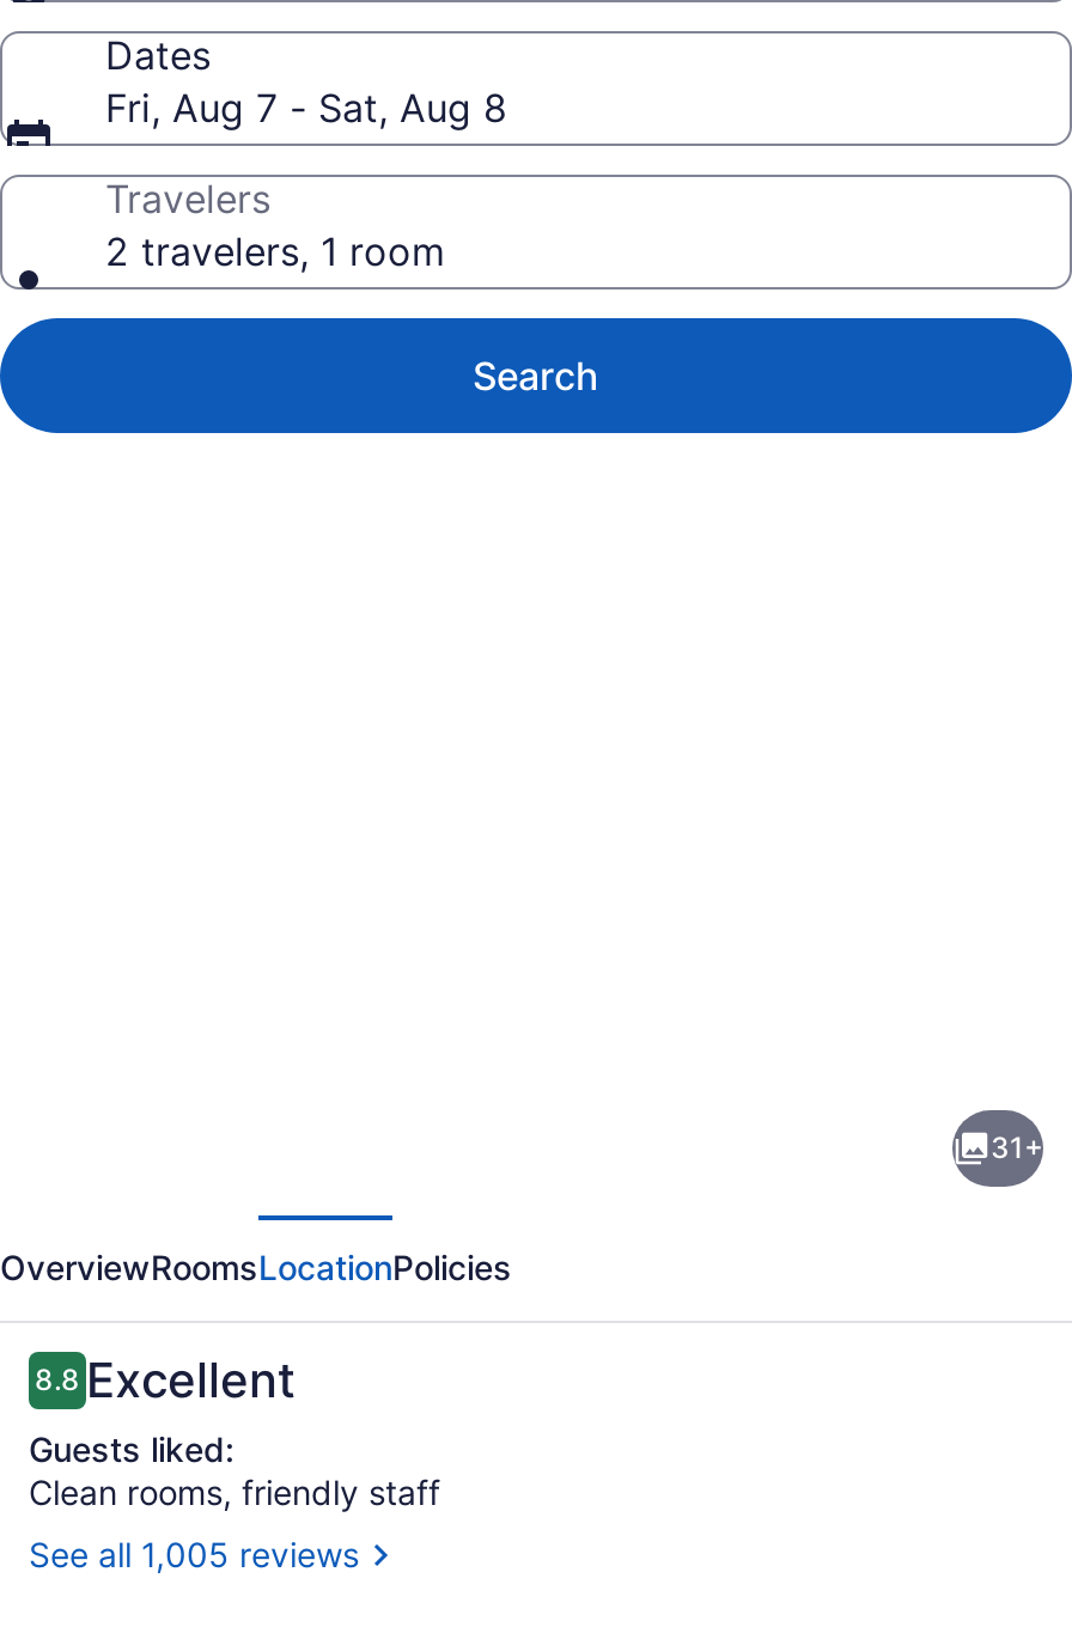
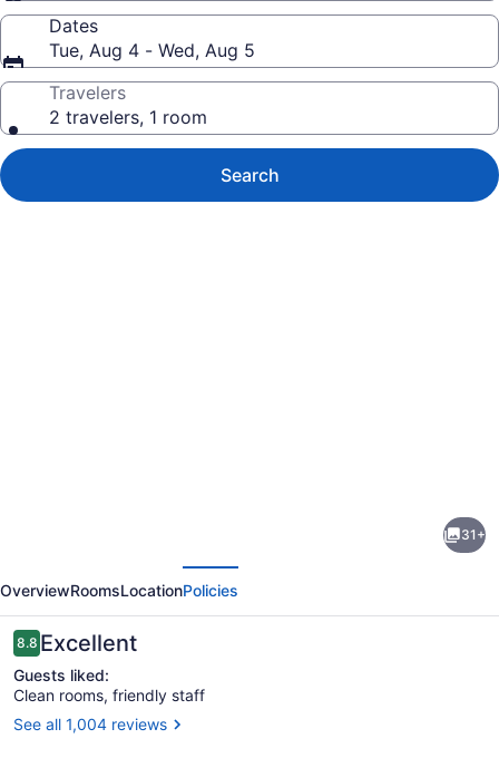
[105,84,507,132] Fri, Aug 7 - Sat, Aug 8 -> [49,39,255,61] Tue, Aug 4 - Wed, Aug 5
[29,1533,359,1574] See all 1,005 reviews -> [13,714,167,733] See all 1,004 reviews

